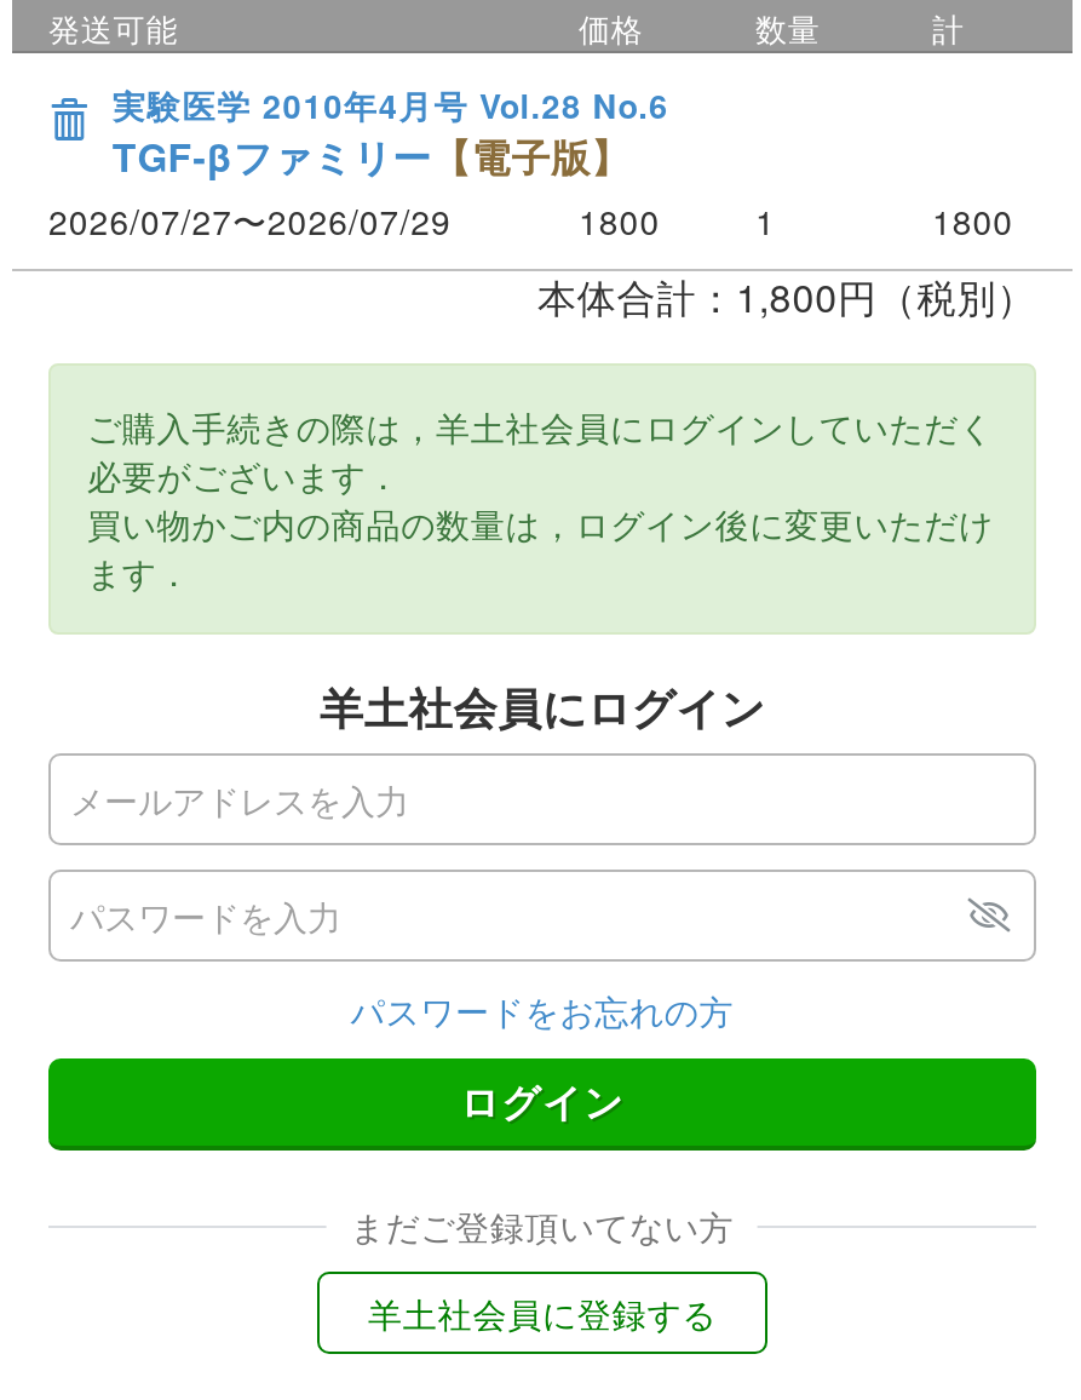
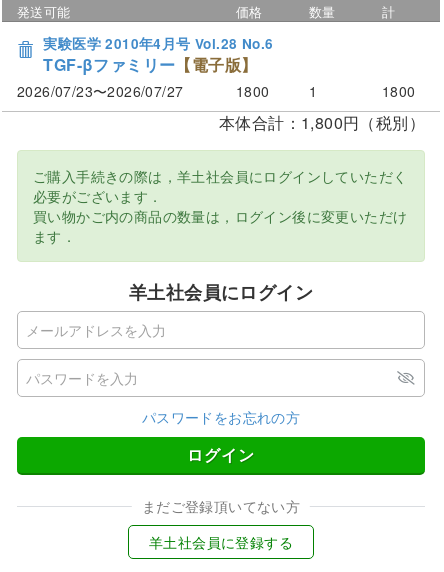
[48,196,451,245] 2026/07/27〜2026/07/29 -> [17,81,183,101] 2026/07/23〜2026/07/27

